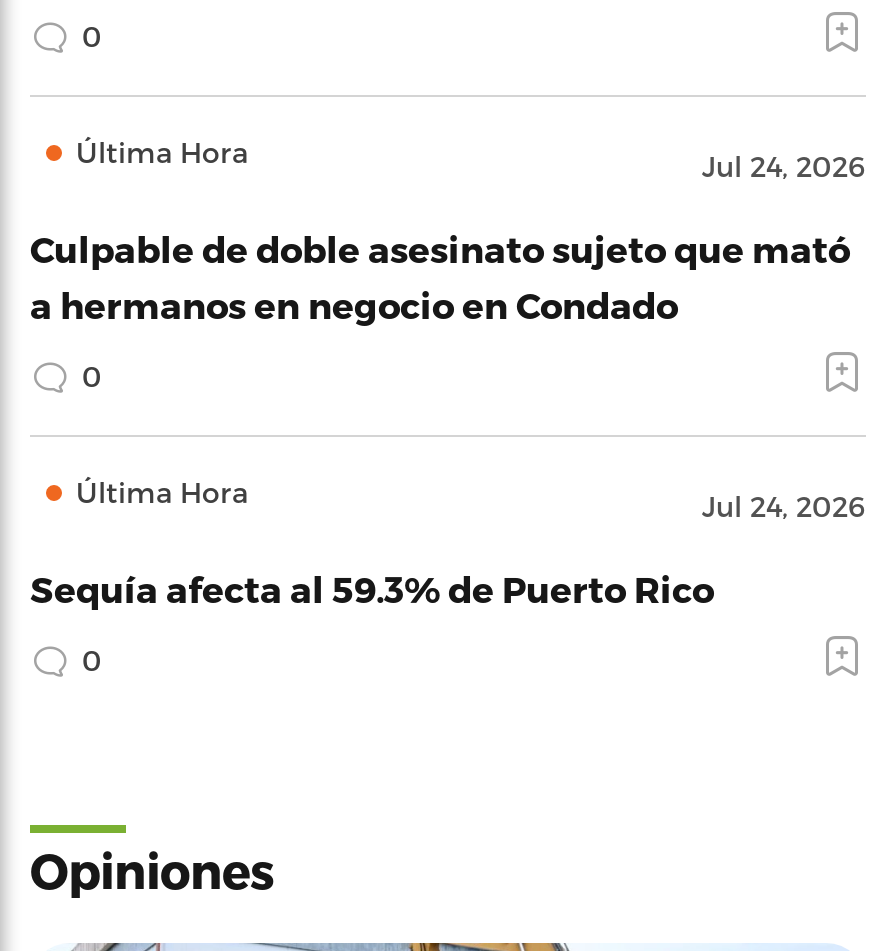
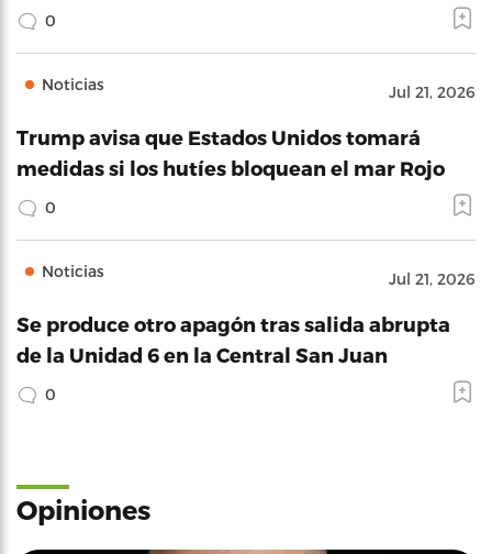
[76,135,866,183] Última Hora | Jul 24, 2026 -> [42,75,476,101] Noticias | Jul 21, 2026
[30,227,850,325] Culpable de doble asesinato sujeto que mató | a hermanos en negocio en Condado -> [16,125,445,179] Trump avisa que Estados Unidos tomará | medidas si los hutíes bloquean el mar Rojo
[76,475,866,523] Última Hora | Jul 24, 2026 -> [42,262,476,288] Noticias | Jul 21, 2026
[30,567,714,609] Sequía afecta al 59.3% de Puerto Rico -> [16,312,450,366] Se produce otro apagón tras salida abrupta | de la Unidad 6 en la Central San Juan

